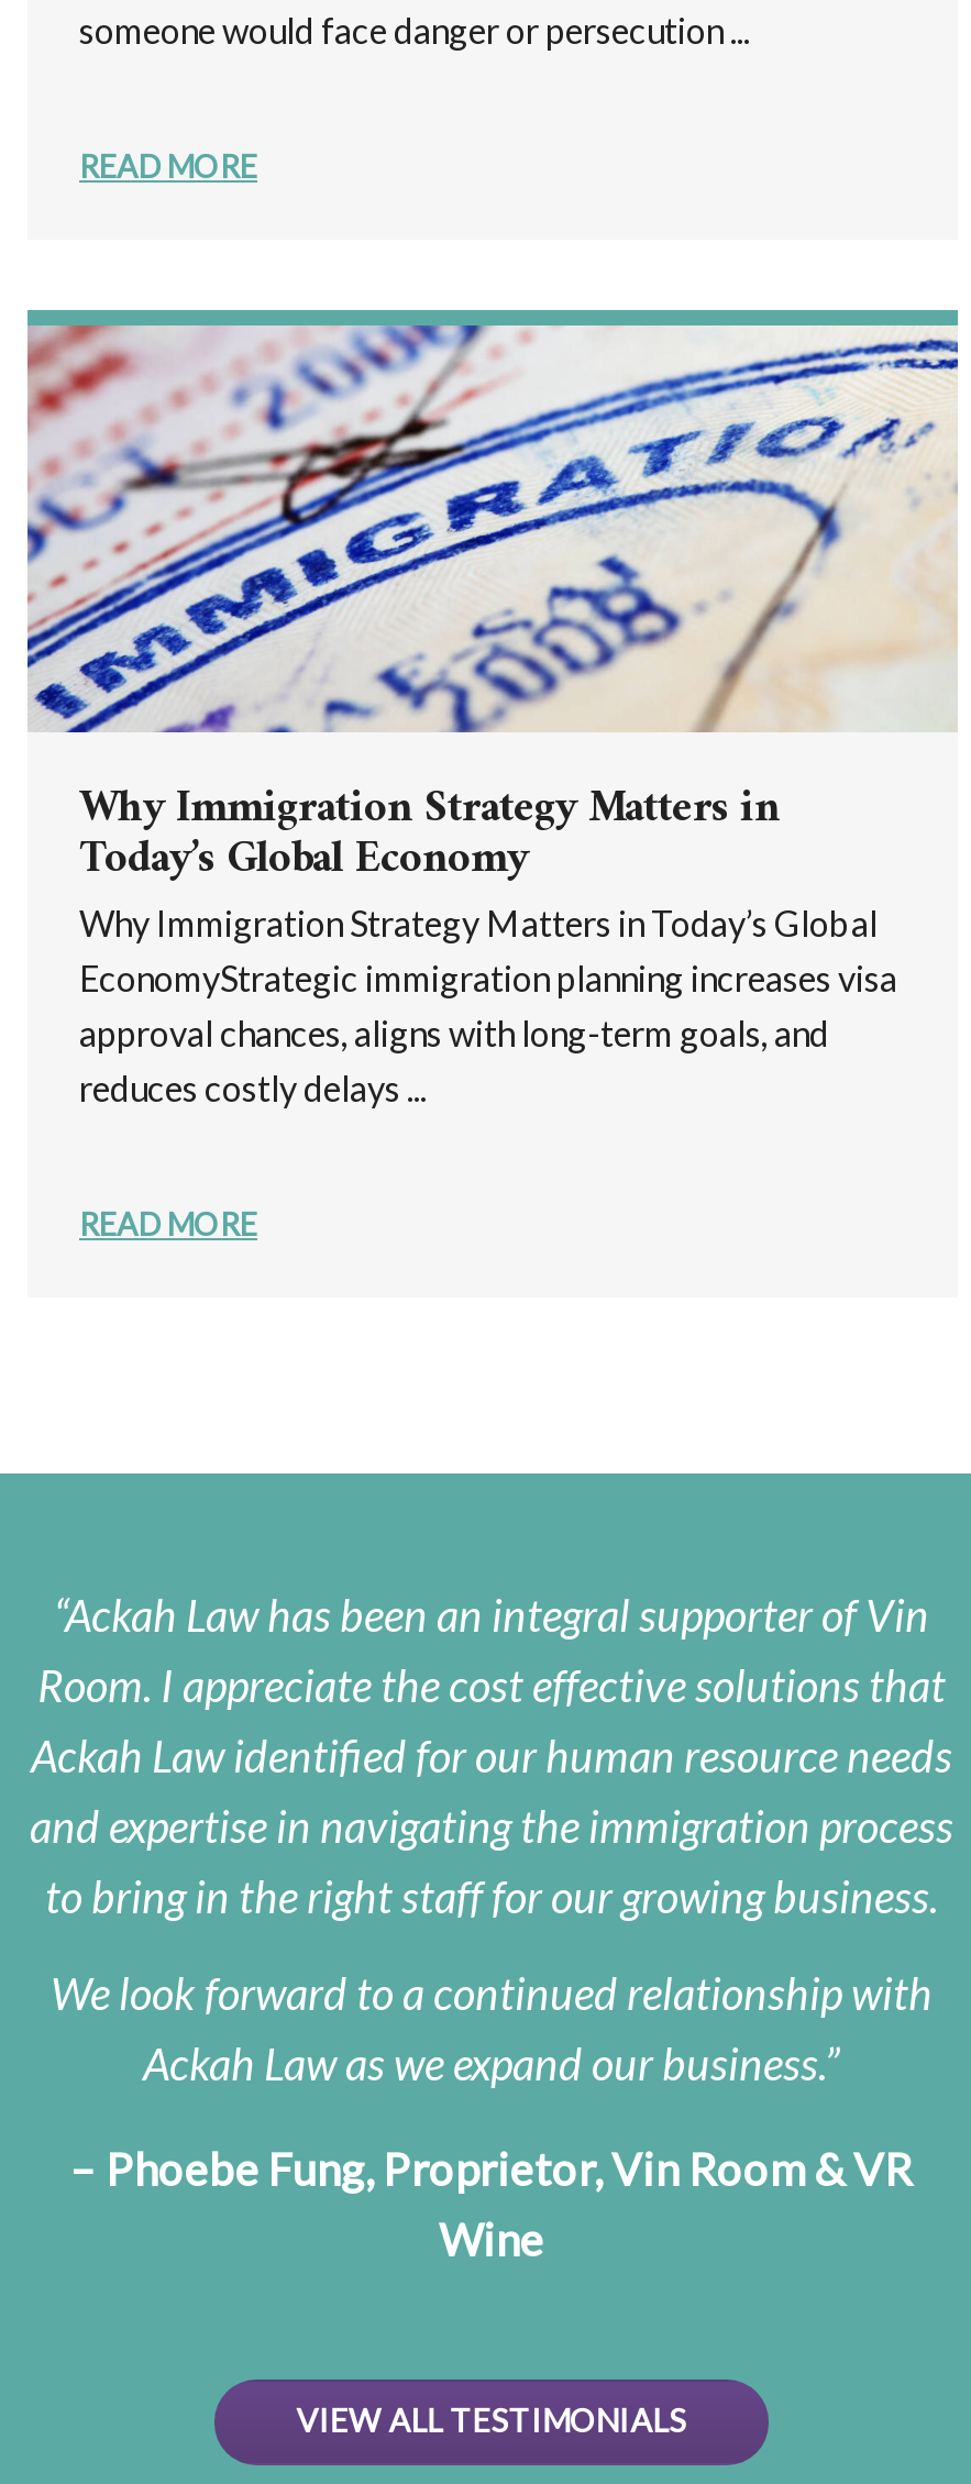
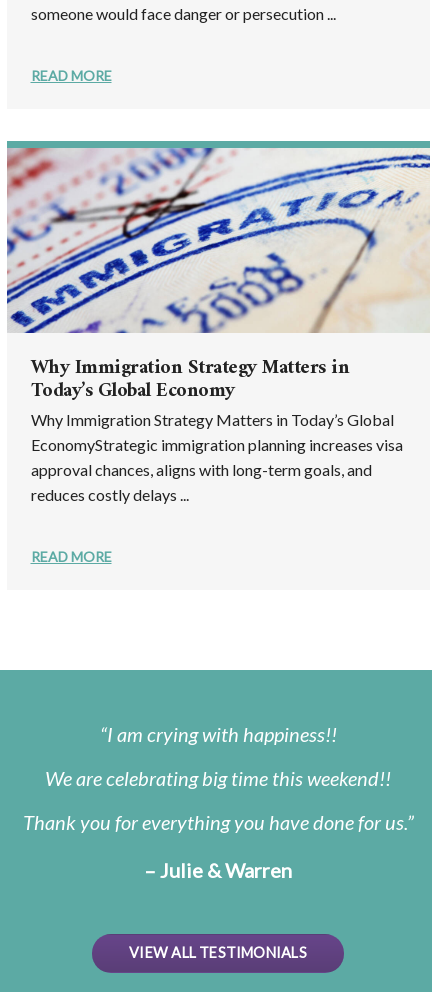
[30,1588,953,2265] Ackah Law has been an integral supporter of Vin | Room. I appreciate the cost effective solutions that | Ackah Law identified for our human resource needs | and expertise in navigating the immigration process | to bring in the right staff for our growing business. | We look forward to a continued relationship with | Ackah Law as we expand our business. | – Phoebe Fung, Proprietor, Vin Room & VR | Wine -> [22,722,406,882] I am crying with happiness!! | We are celebrating big time this weekend!! | Thank you for everything you have done for us. | – Julie & Warren

